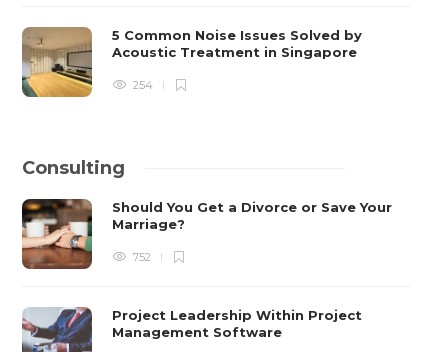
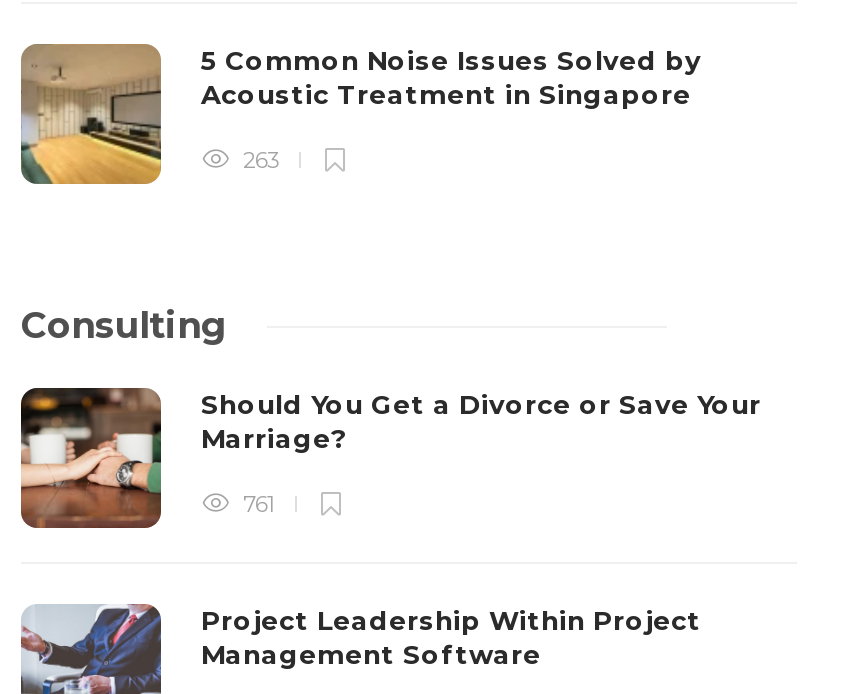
[130,78,153,92] 254 -> [237,146,279,174] 263
[130,250,151,264] 752 -> [237,490,275,518] 761

